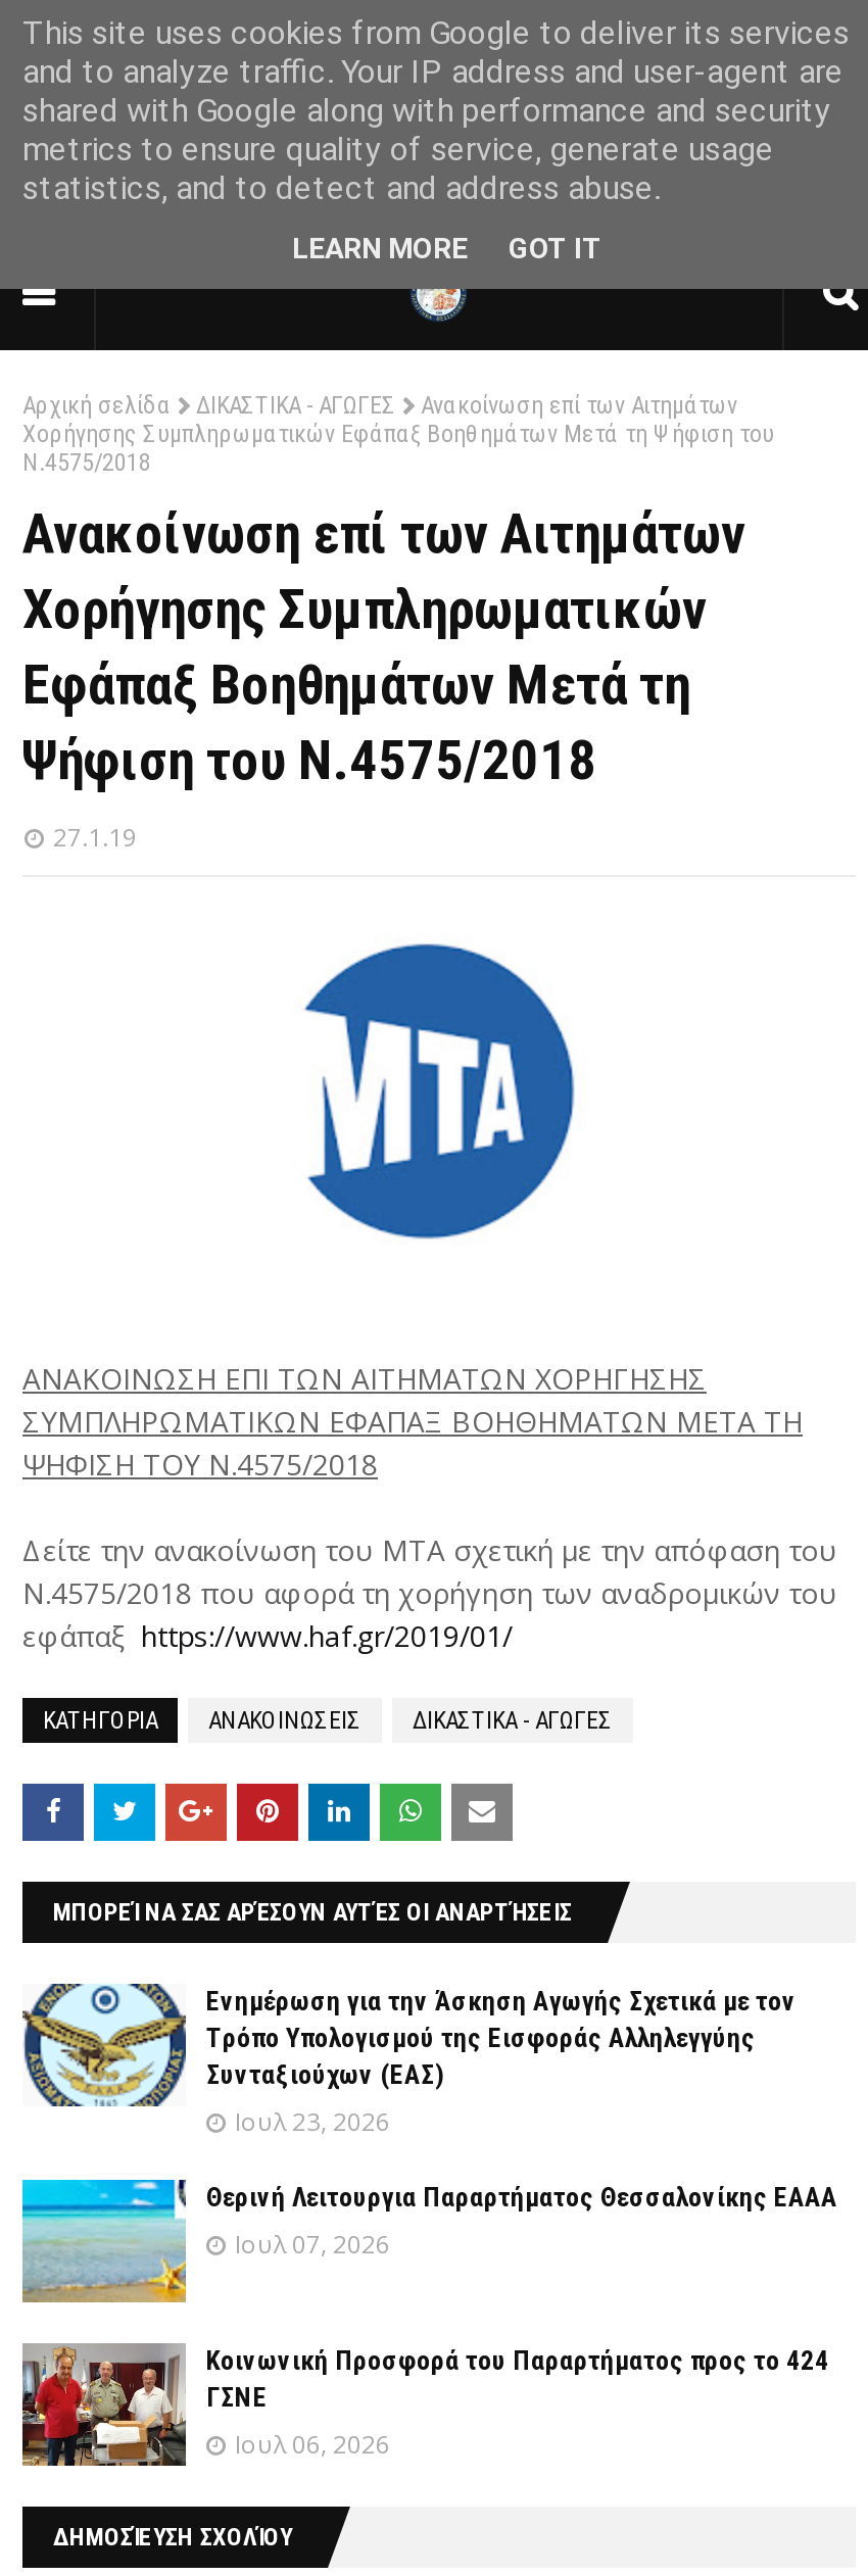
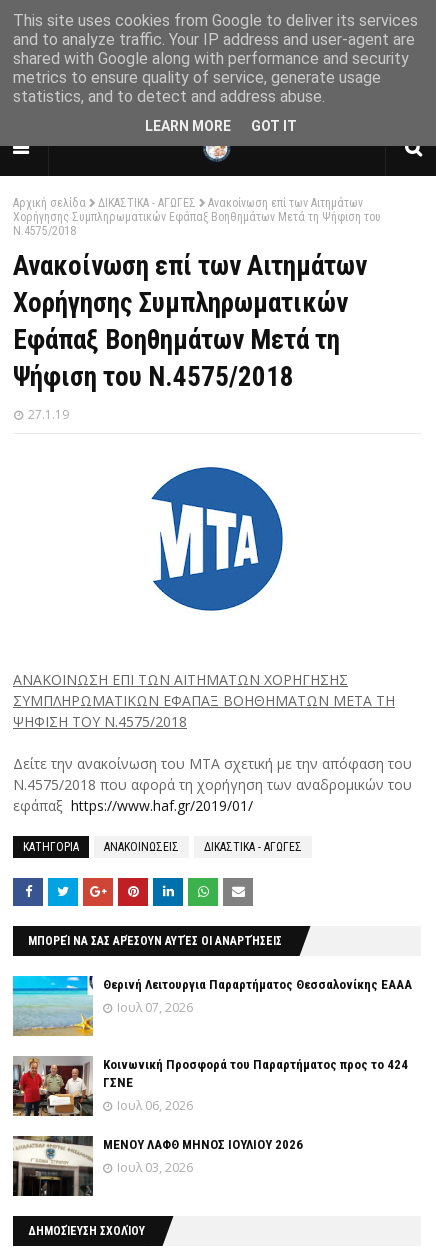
[22,1982,797,2139] [image] | Ενημέρωση για την Άσκηση Αγωγής Σχετικά με τον | Tρόπο Yπολογισμού της Εισφοράς Αλληλεγγύης | Συνταξιούχων (ΕΑΣ) | Ιουλ 23, 2026 -> none
moved [20,2178,837,2462] -> [12,975,412,1114]: [image] | Θερινή Λειτουργια Παραρτήματος Θεσσαλονίκης ΕΑΑΑ | Ιουλ 07, 2026 | Κοινωνική Προσφορά του Παραρτήματος προς το 424 | ΓΣΝΕ | Ιουλ 06, 2026
none -> [13,1136,303,1197] [image] | ΜΕΝΟΥ ΛΑΦΘ ΜΗΝΟΣ ΙΟΥΛΙΟΥ 2026 | Ιουλ 03, 2026

